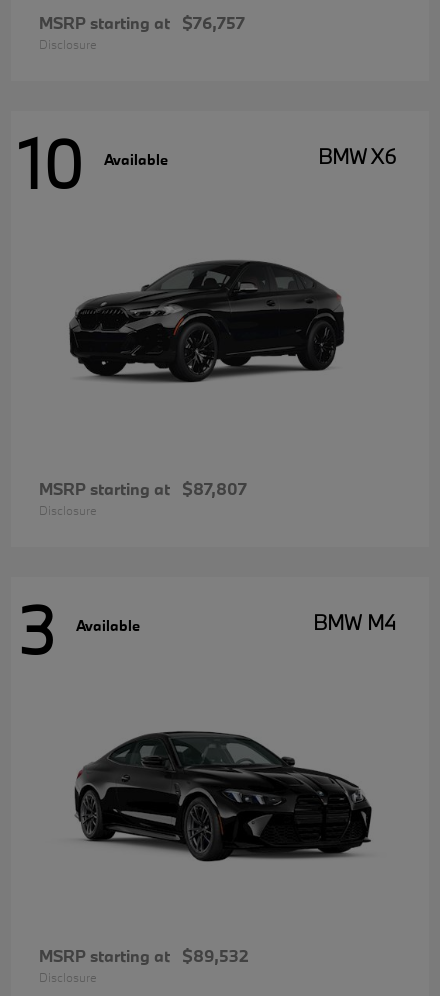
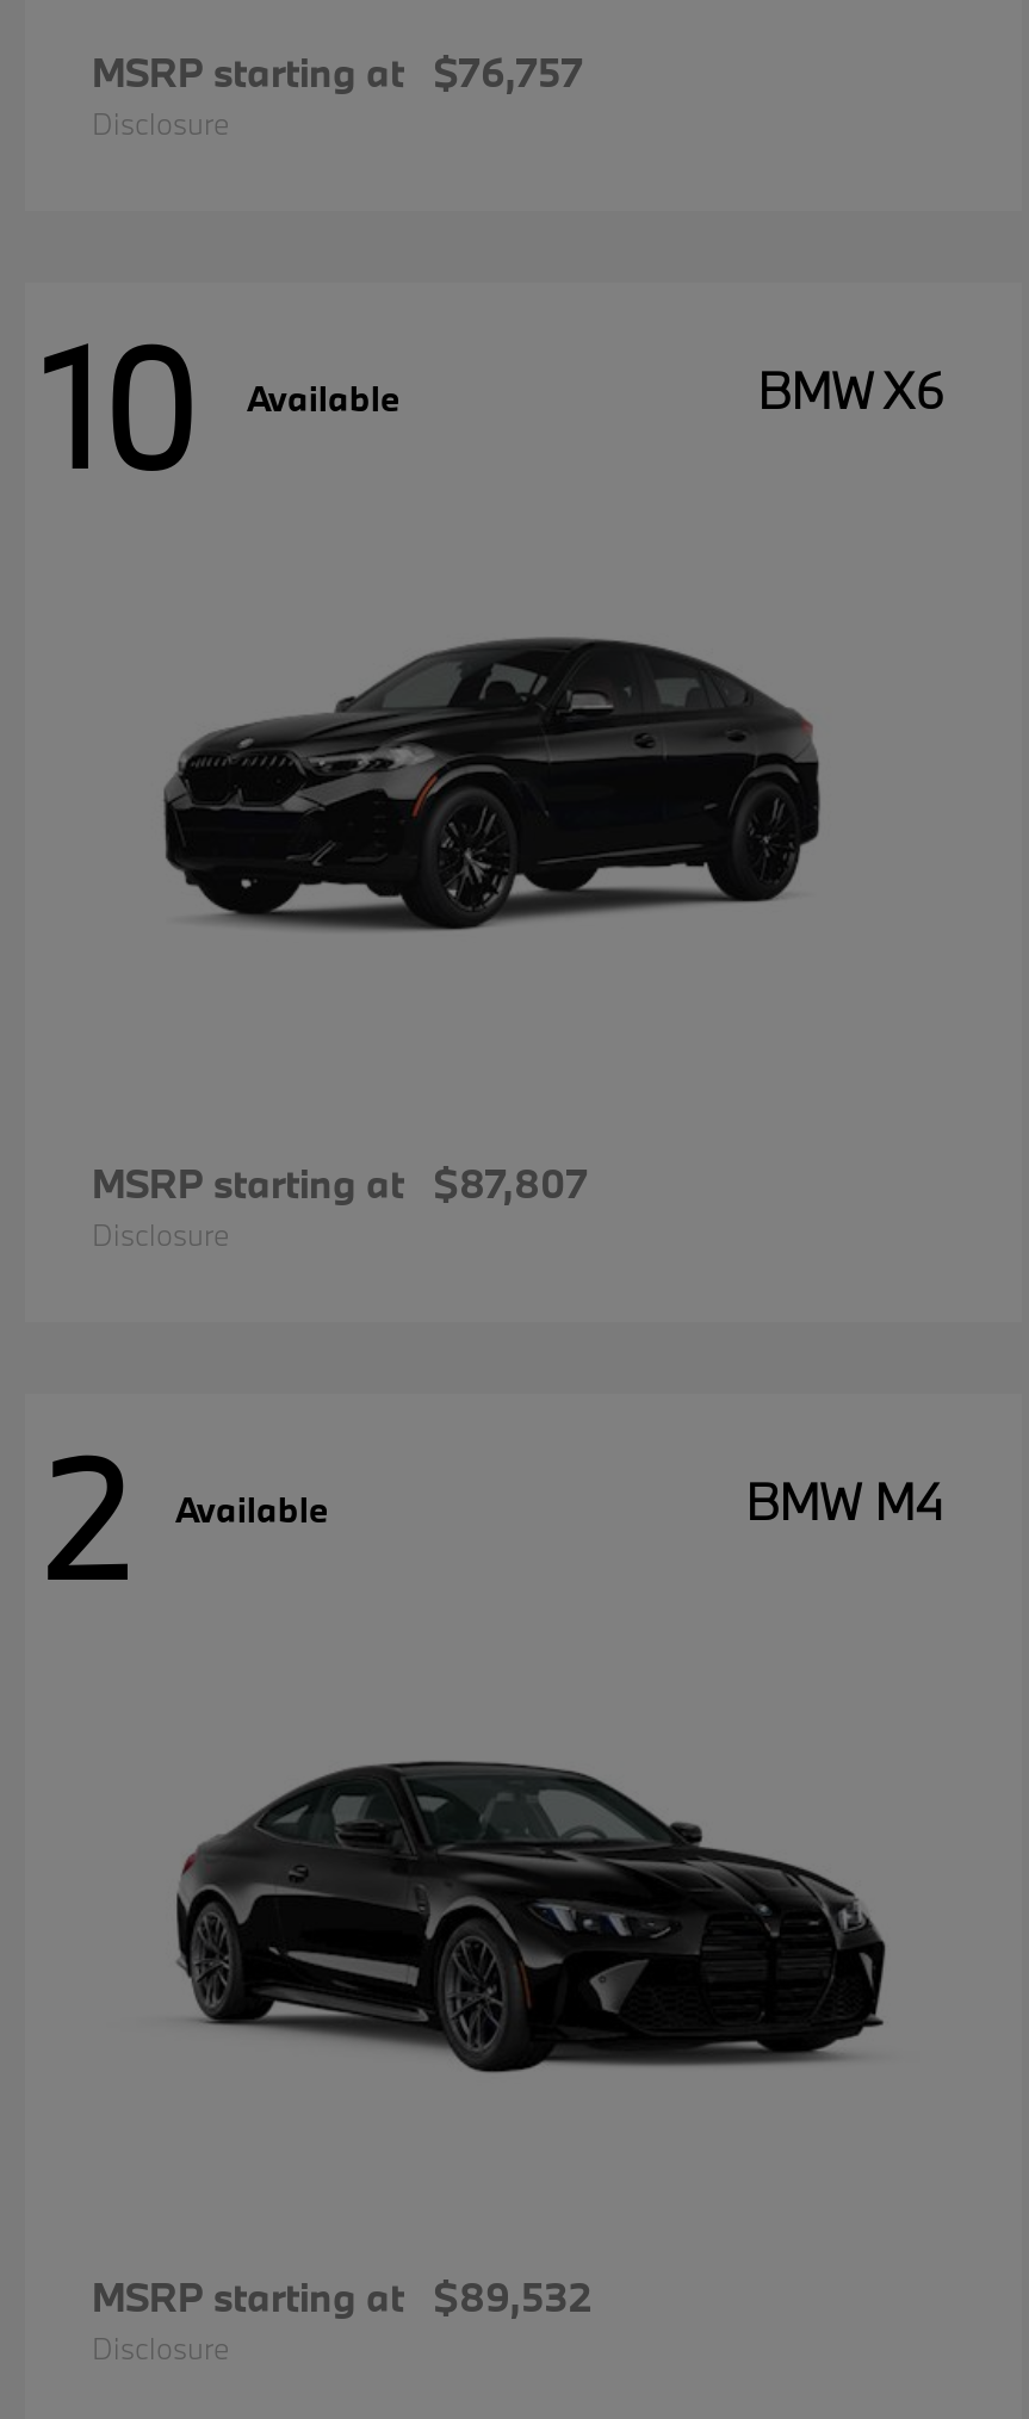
[19,586,140,673] 3 Available -> [44,1415,328,1622] 2 Available

